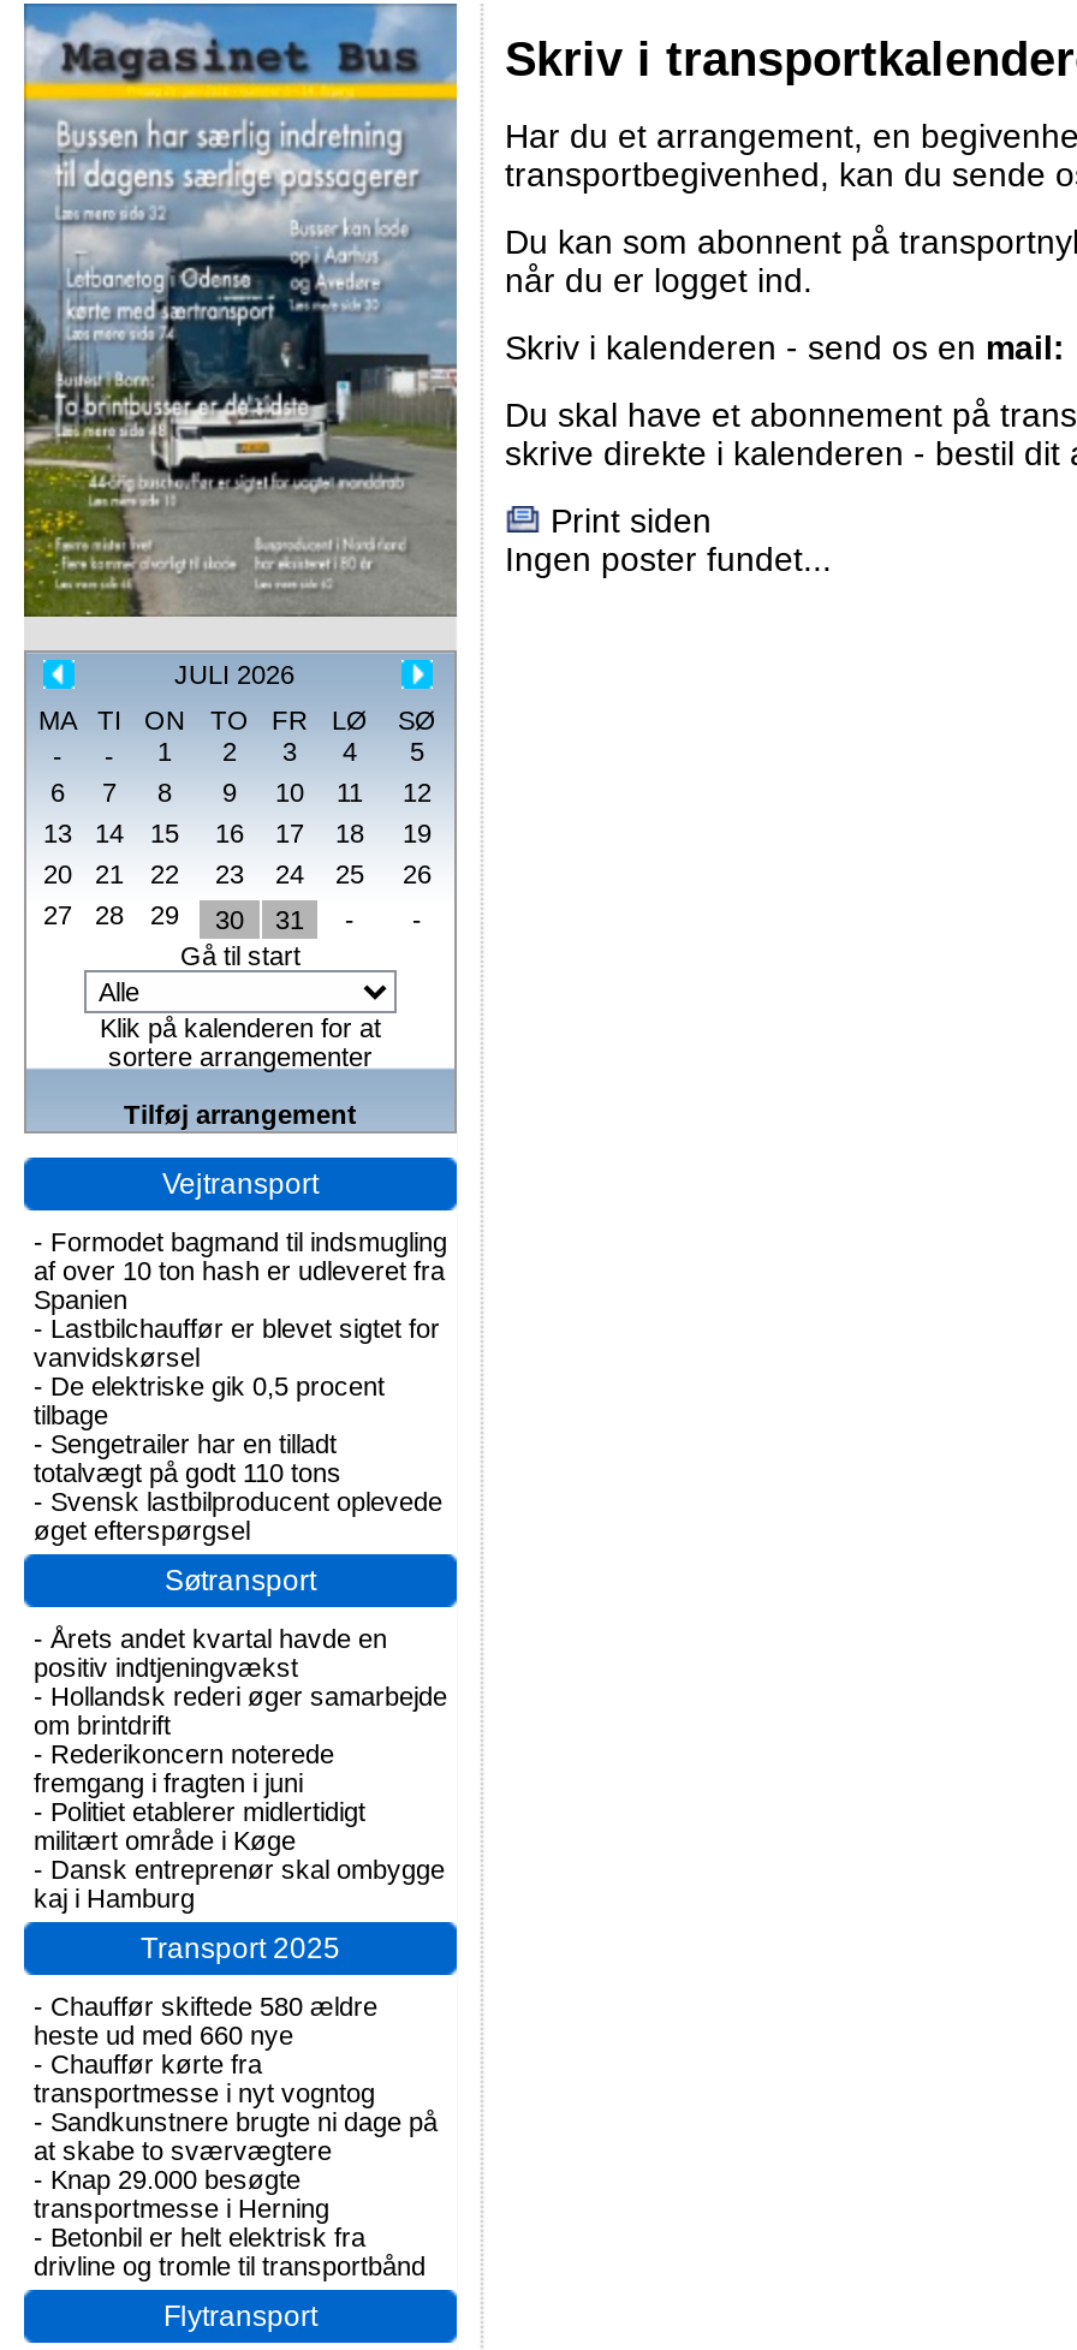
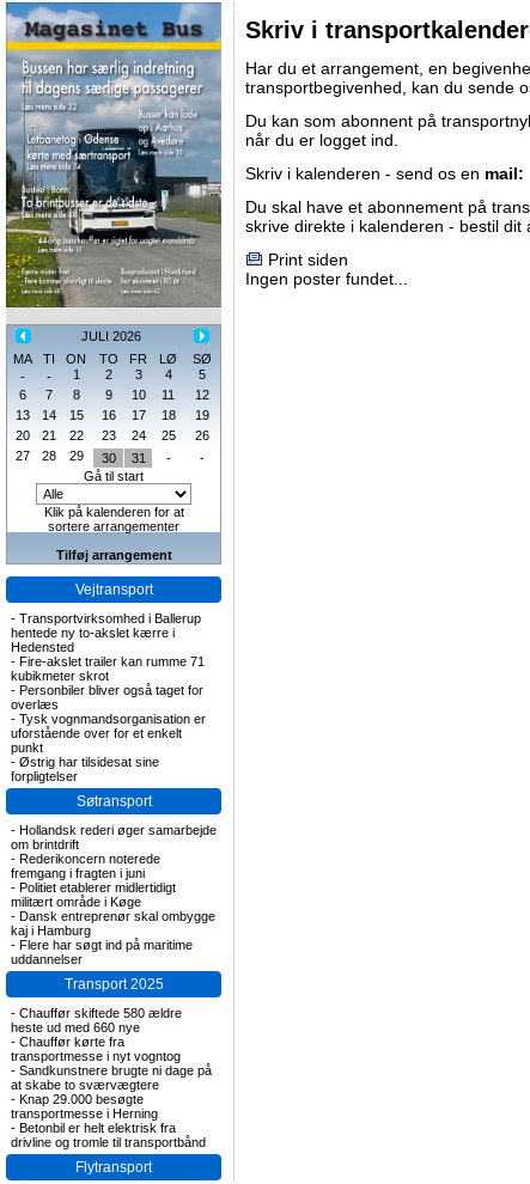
[34,1227,447,1545] - Formodet bagmand til indsmugling | af over 10 ton hash er udleveret fra | Spanien | - Lastbilchauffør er blevet sigtet for | vanvidskørsel | - De elektriske gik 0,5 procent | tilbage | - Sengetrailer har en tilladt | totalvægt på godt 110 tons | - Svensk lastbilproducent oplevede | øget efterspørgsel -> [11,611,206,783] - Transportvirksomhed i Ballerup | hentede ny to-akslet kærre i | Hedensted | - Fire-akslet trailer kan rumme 71 | kubikmeter skrot | - Personbiler bliver også taget for | overlæs | - Tysk vognmandsorganisation er | uforstående over for et enkelt | punkt | - Østrig har tilsidesat sine | forpligtelser
[34,1624,387,1682] - Årets andet kvartal havde en | positiv indtjeningvækst -> none
none -> [11,938,193,966] - Flere har søgt ind på maritime | uddannelser

